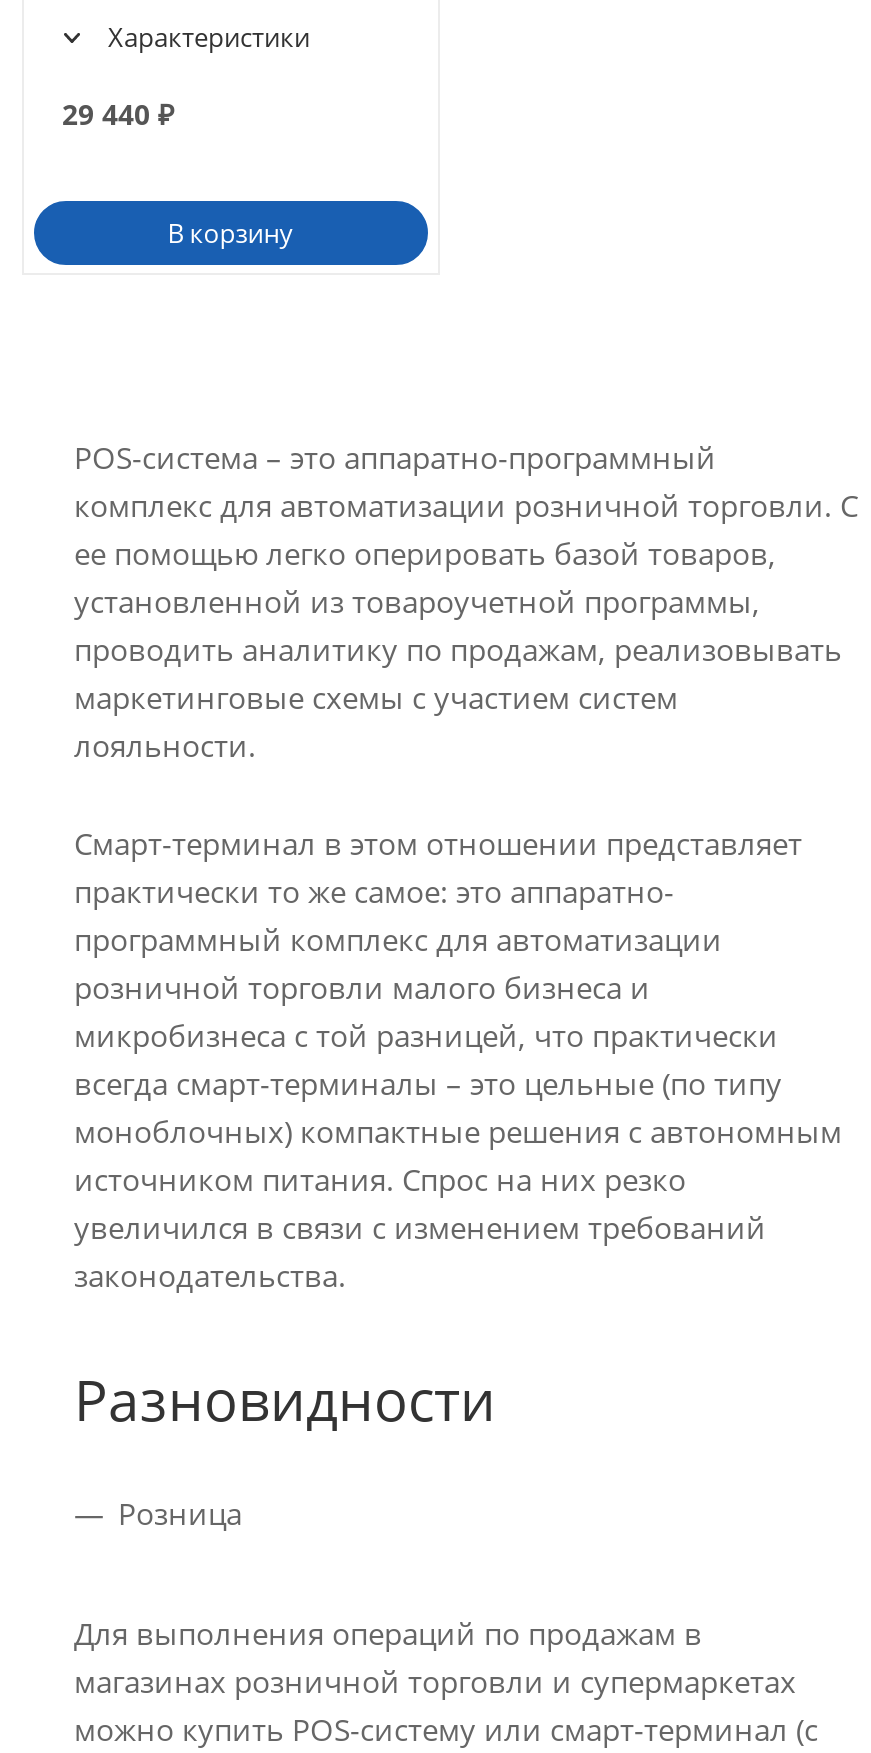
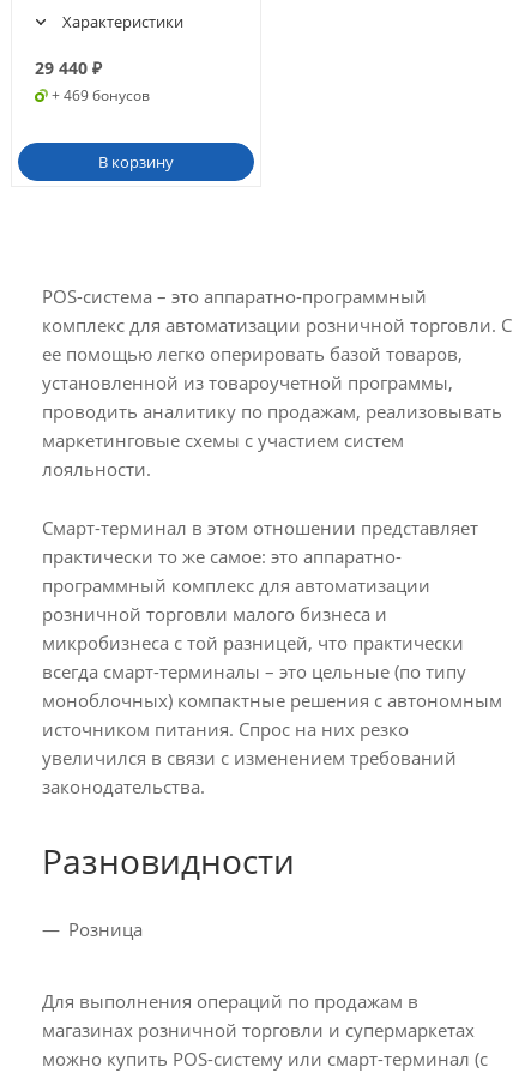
none -> [52,85,150,105] + 469 бонусов

